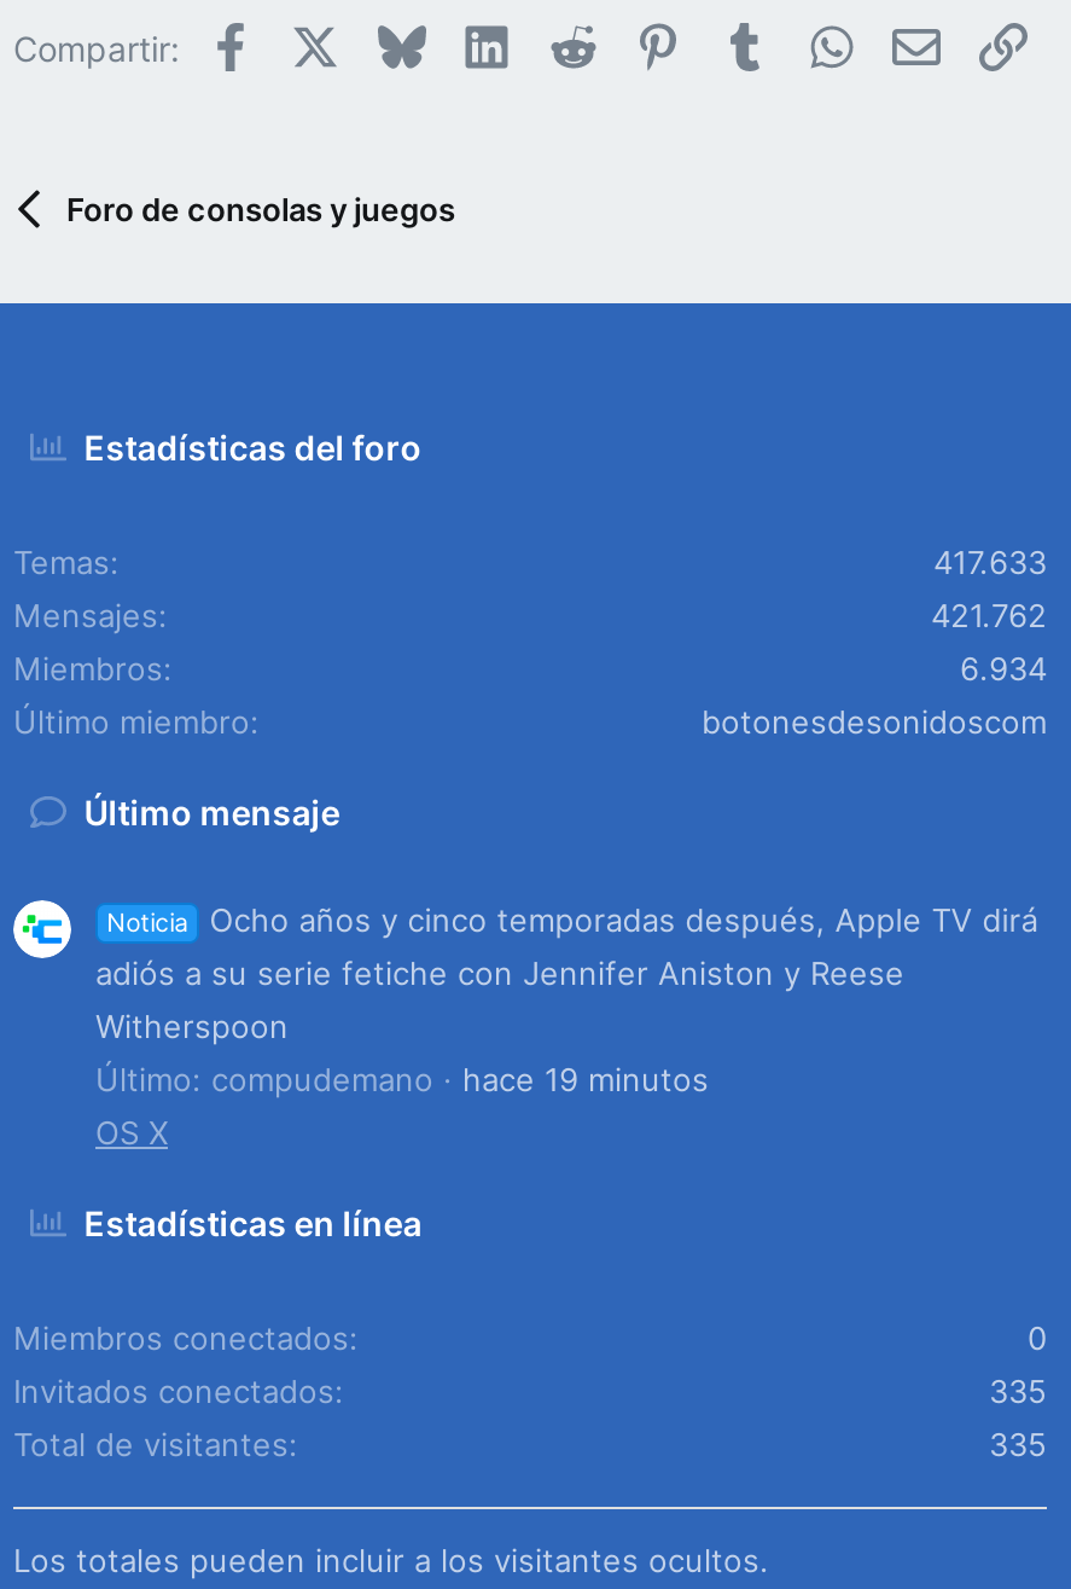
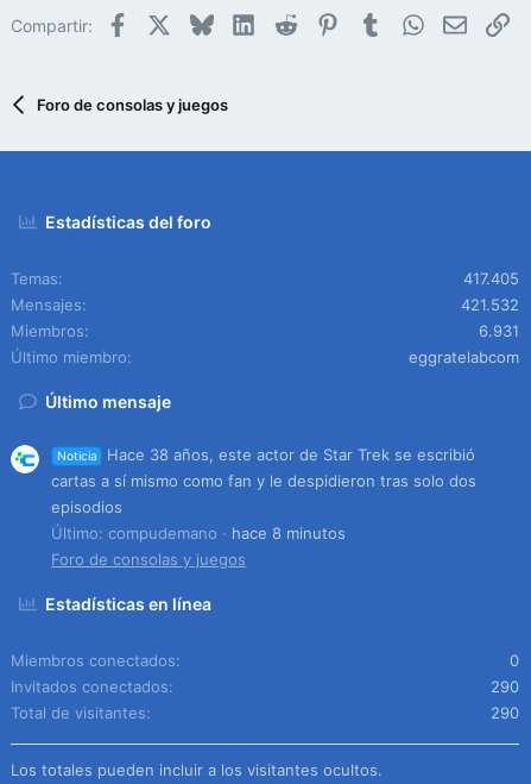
[933,542,1047,580] 417.633 -> [463,268,519,287] 417.405
[931,595,1047,633] 421.762 -> [461,295,519,314] 421.532
[960,648,1047,687] 6.934 -> [479,321,519,340] 6.931
[702,701,1047,740] botonesdesonidoscom -> [409,347,519,366] eggratelabcom
[95,901,1038,1046] Ocho años y cinco temporadas después, Apple TV dirá | adiós a su serie fetiche con Jennifer Aniston y Reese | Witherspoon -> [51,445,476,517] Hace 38 años, este actor de Star Trek se escribió | cartas a sí mismo como fan y le despidieron tras solo dos | episodios
[95,1060,709,1152] hace 19 minutos | OS X -> [51,524,346,569] hace 8 minutos | Foro de consolas y juegos
[989,1372,1047,1411] 335 -> [491,677,519,696] 290
[989,1425,1047,1464] 335 -> [491,703,519,722] 290

